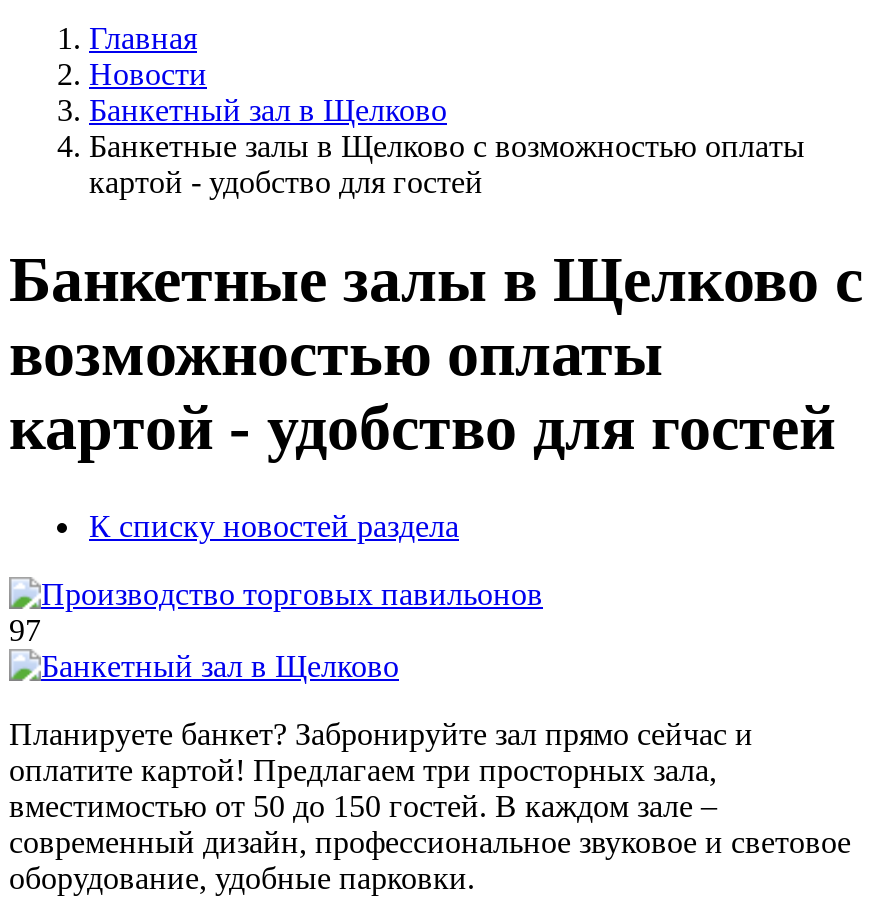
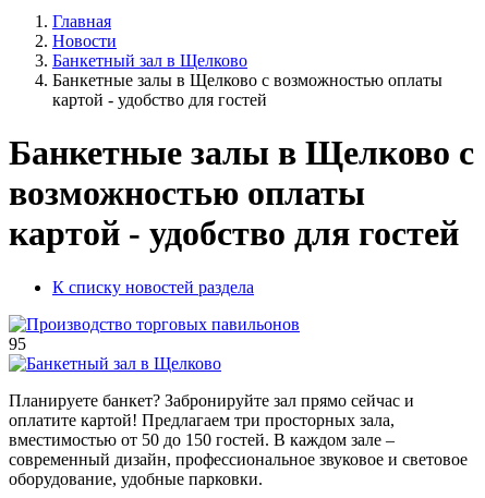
[9,613,41,647] 97 -> [9,334,26,353] 95

